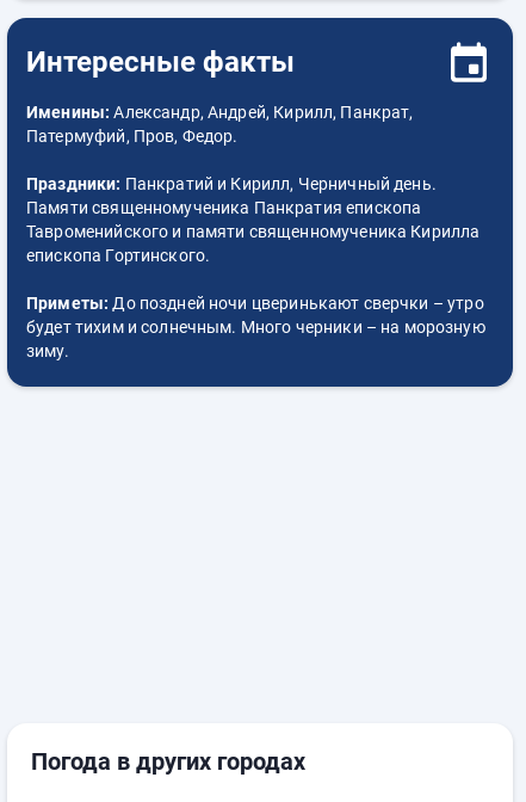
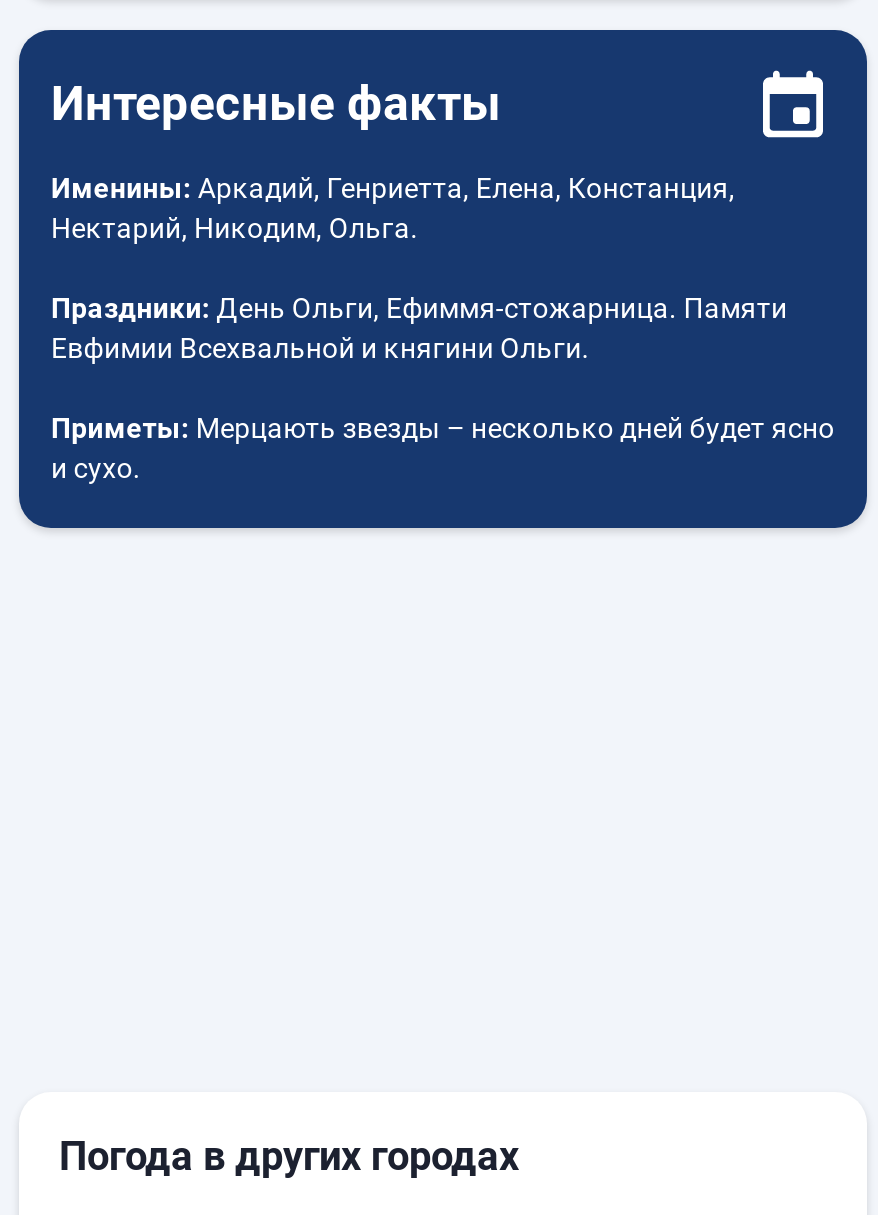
[26,103,413,146] Именины: Александр, Андрей, Кирилл, Панкрат, | Патермуфий, Пров, Федор. -> [51,172,735,244] Именины: Аркадий, Генриетта, Елена, Констанция, | Нектарий, Никодим, Ольга.
[26,174,480,265] Праздники: Панкратий и Кирилл, Черничный день. | Памяти священномученика Панкратия епископа | Тавроменийского и памяти священномученика Кирилла | епископа Гортинского. -> [51,292,787,364] Праздники: День Ольги, Ефиммя-стожарница. Памяти | Евфимии Всехвальной и княгини Ольги.
[26,294,485,360] Приметы: До поздней ночи цверинькают сверчки – утро | будет тихим и солнечным. Много черники – на морозную | зиму. -> [51,412,835,484] Приметы: Мерцають звезды – несколько дней будет ясно | и сухо.

